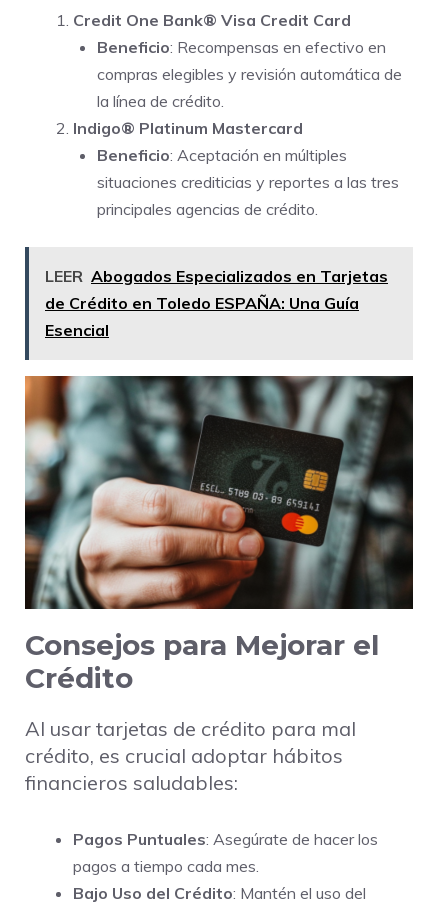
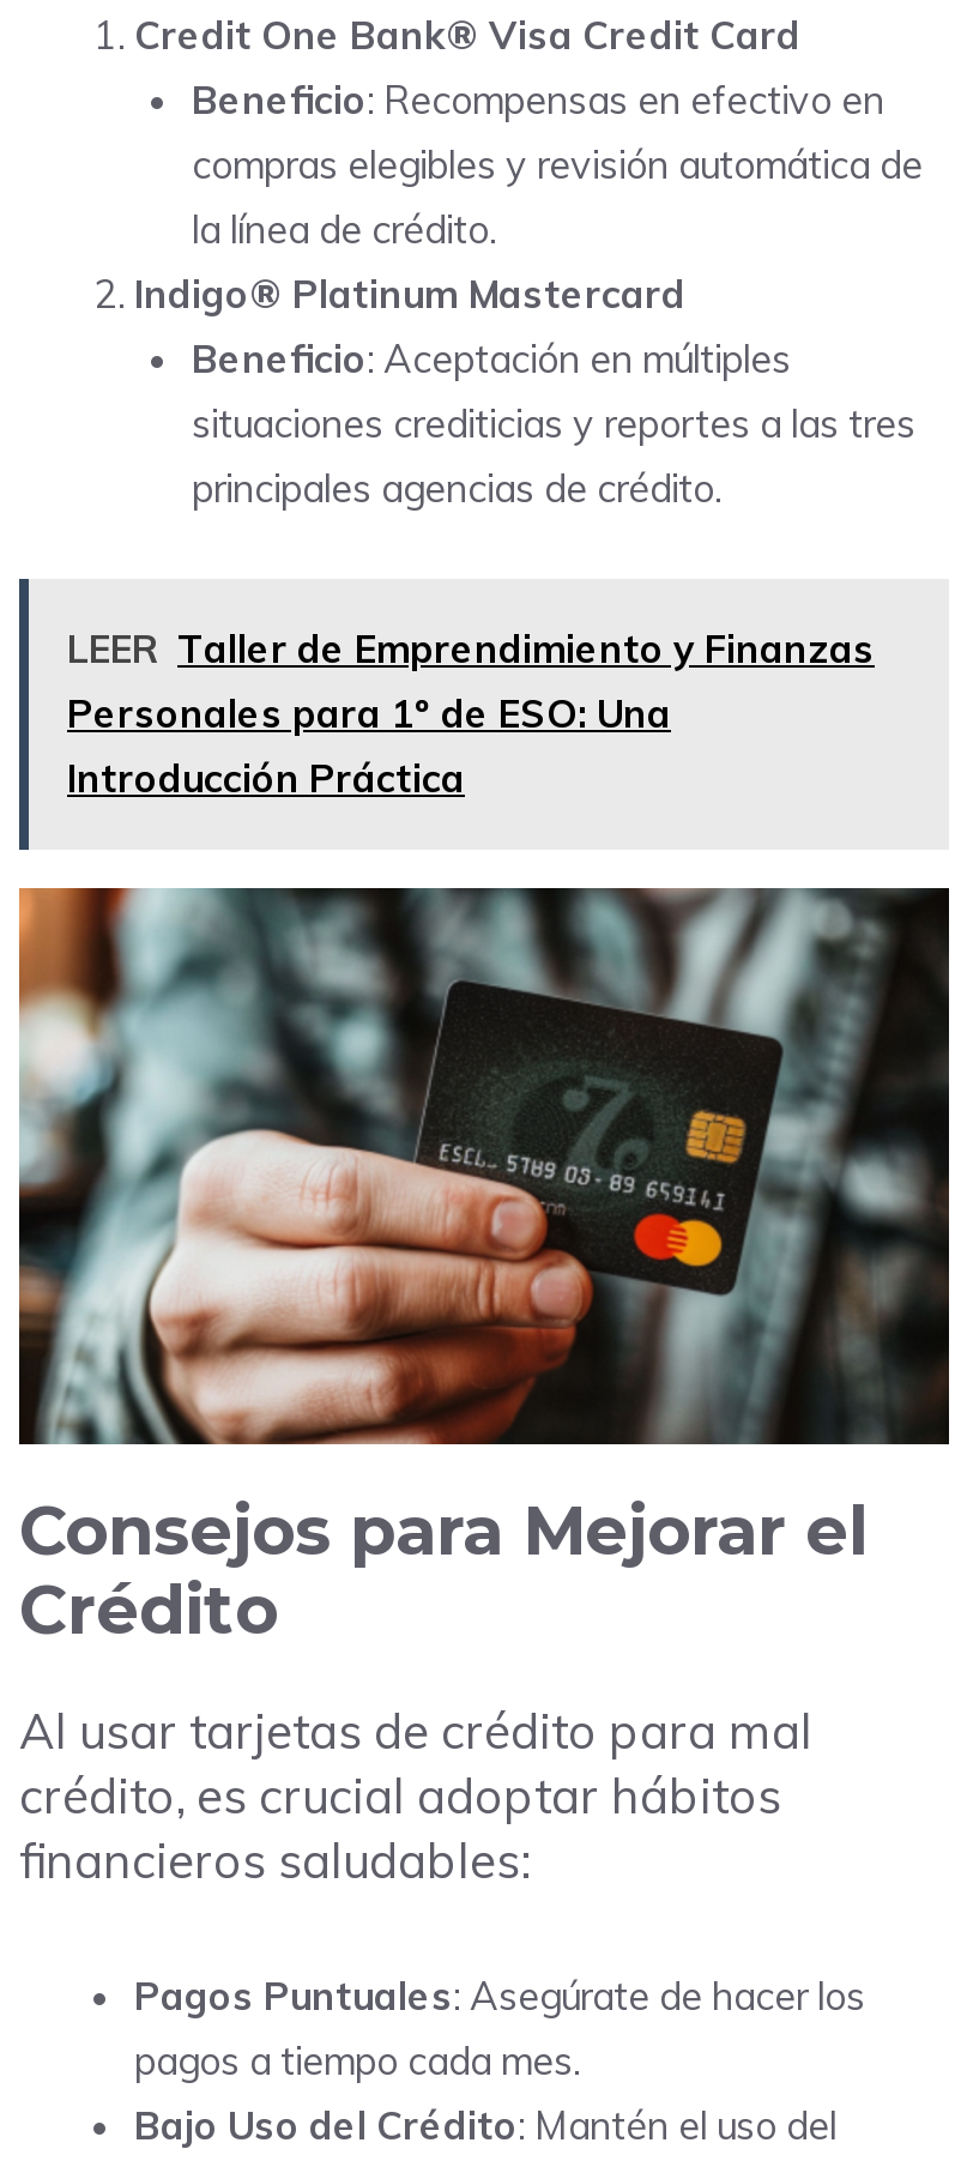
[45,266,388,340] LEER Abogados Especializados en Tarjetas | de Crédito en Toledo ESPAÑA: Una Guía | Esencial -> [67,624,875,802] LEER Taller de Emprendimiento y Finanzas | Personales para 1º de ESO: Una | Introducción Práctica

